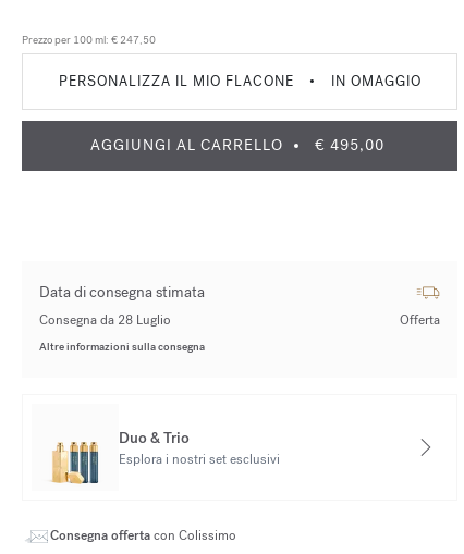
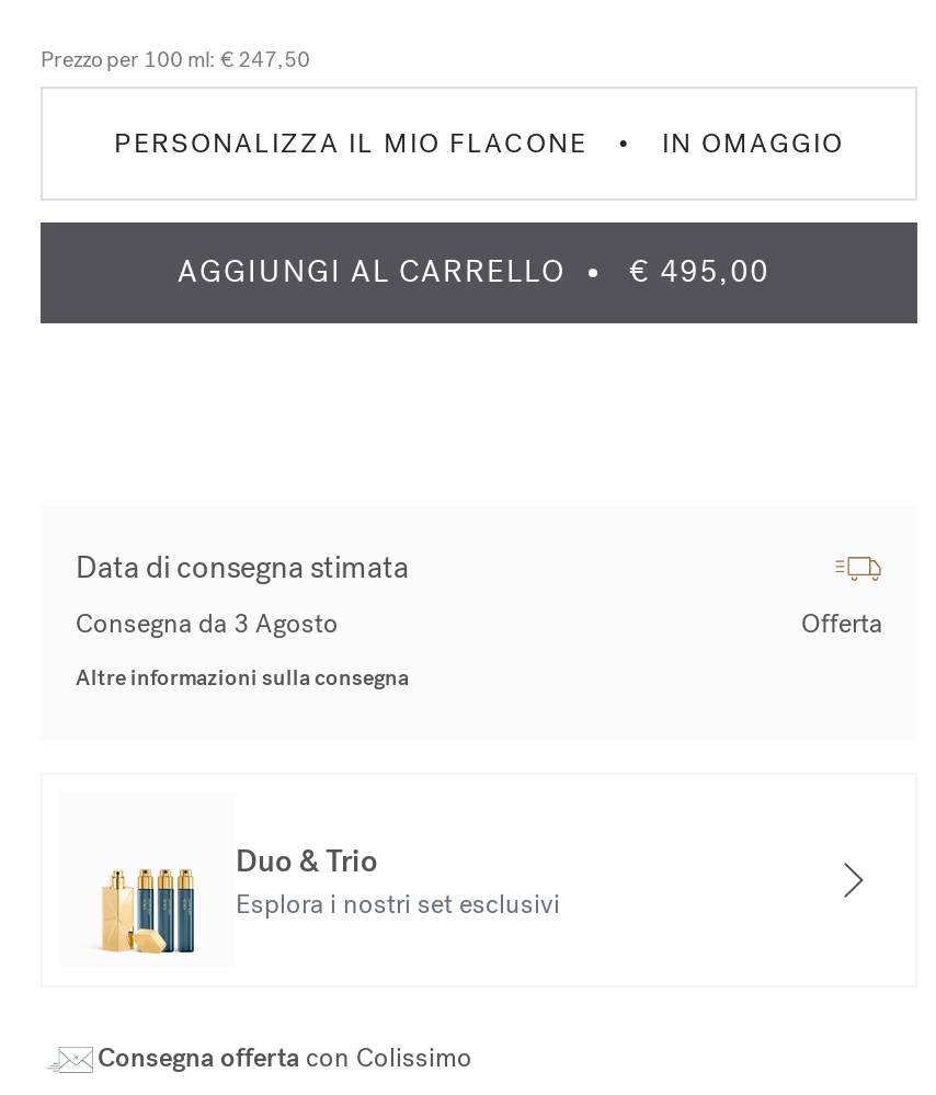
[39,311,171,329] Consegna da 28 Luglio -> [76,606,339,641] Consegna da 3 Agosto

